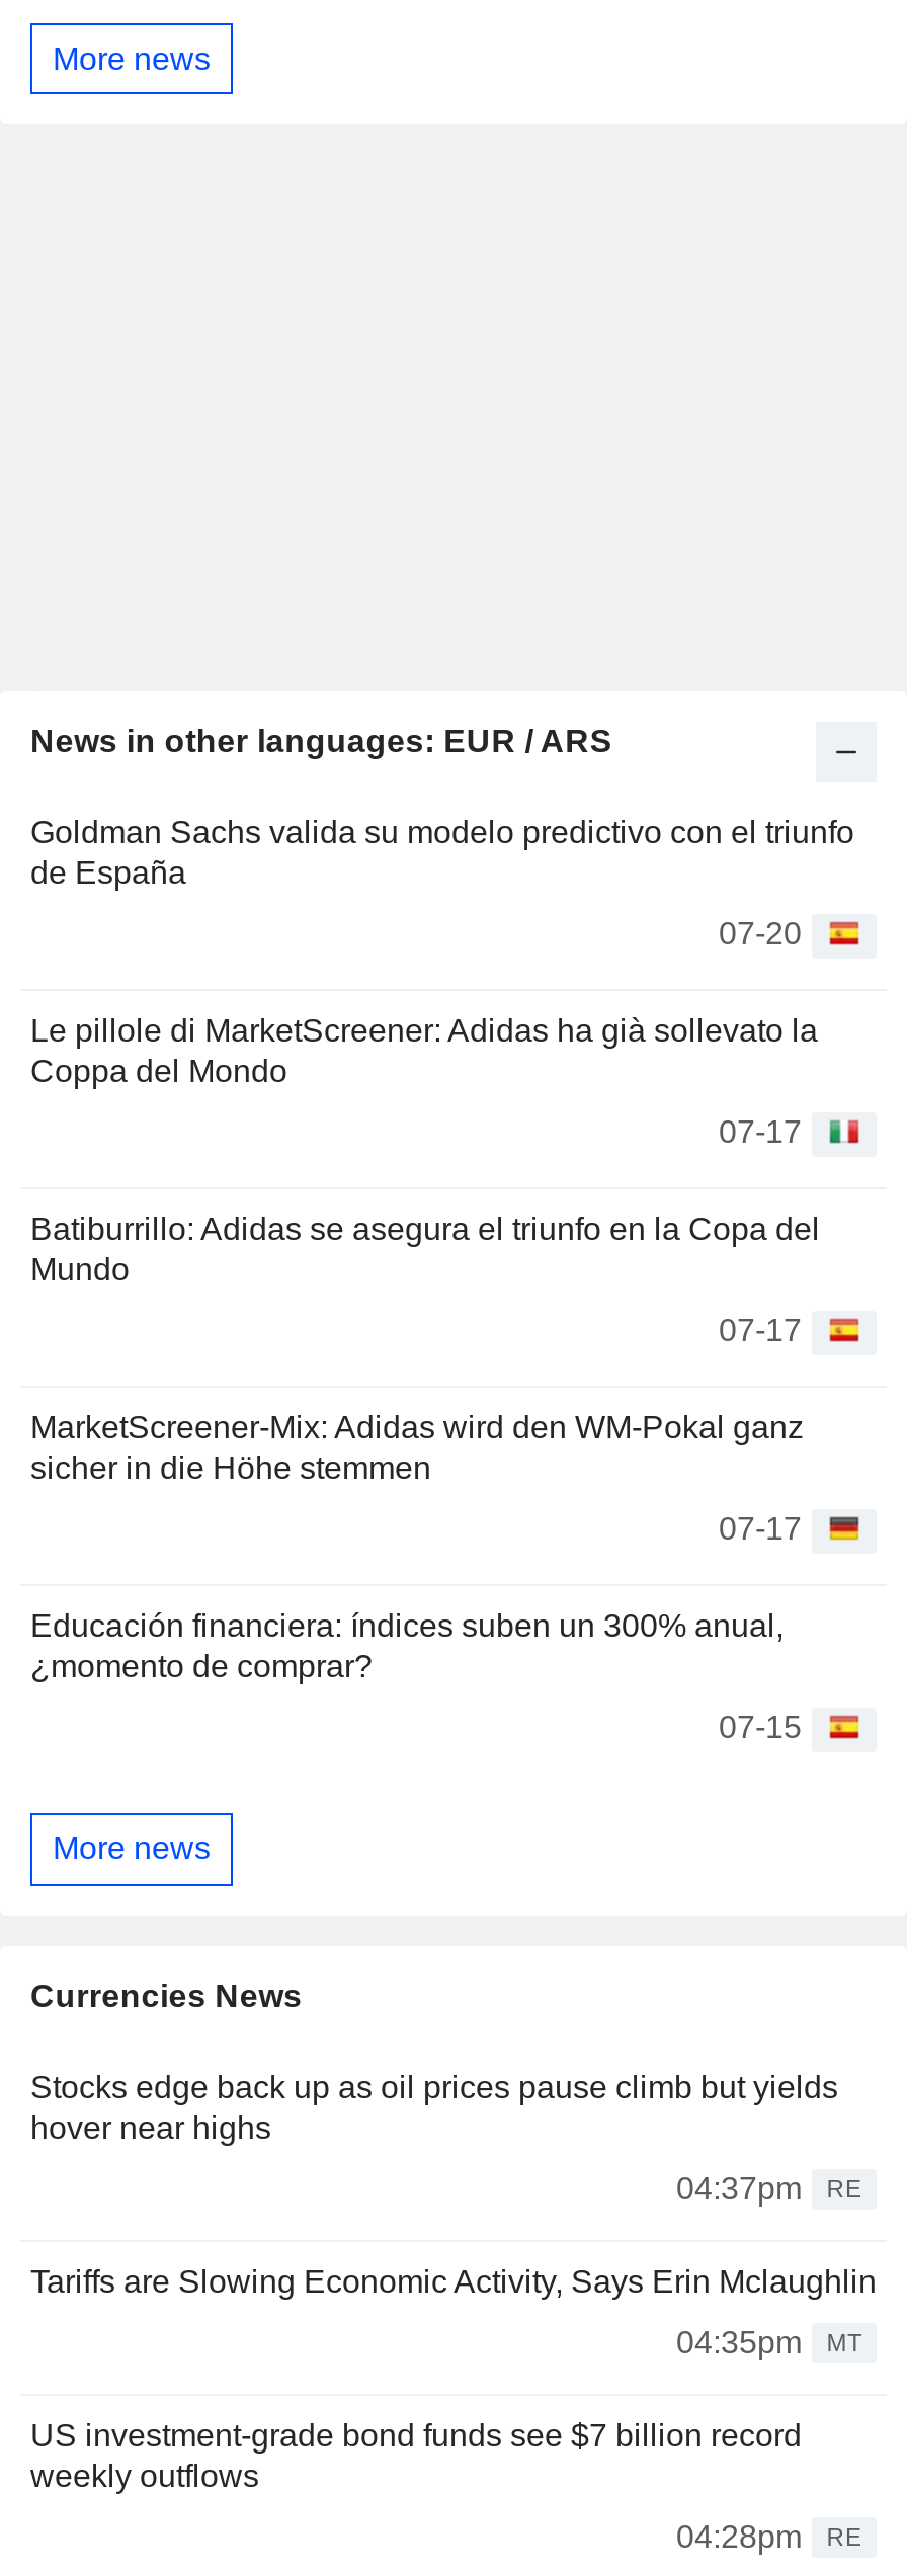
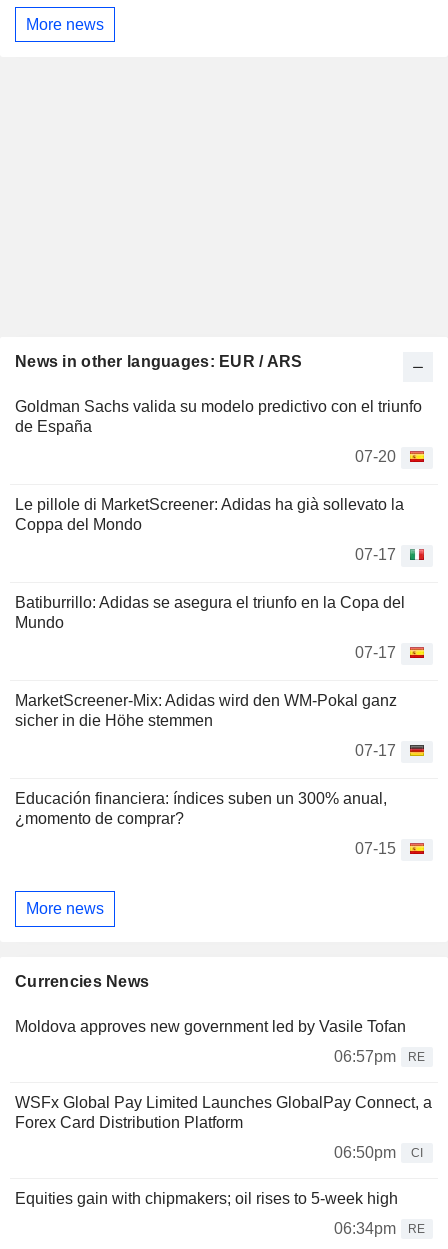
[30,2069,838,2144] Stocks edge back up as oil prices pause climb but yields | hover near highs -> [15,1018,406,1035] Moldova approves new government led by Vasile Tofan
[676,2170,862,2205] 04:37pm RE -> [334,1048,426,1065] 06:57pm RE
[30,2263,877,2298] Tariffs are Slowing Economic Activity, Says Erin Mclaughlin -> [15,1094,432,1131] WSFx Global Pay Limited Launches GlobalPay Connect, a | Forex Card Distribution Platform
[676,2324,862,2359] 04:35pm | MT -> [334,1144,423,1161] 06:50pm | CI
[30,2417,802,2492] US investment-grade bond funds see $7 billion record | weekly outflows -> [15,1190,398,1207] Equities gain with chipmakers; oil rises to 5-week high
[676,2519,862,2553] 04:28pm RE -> [334,1220,426,1237] 06:34pm RE

